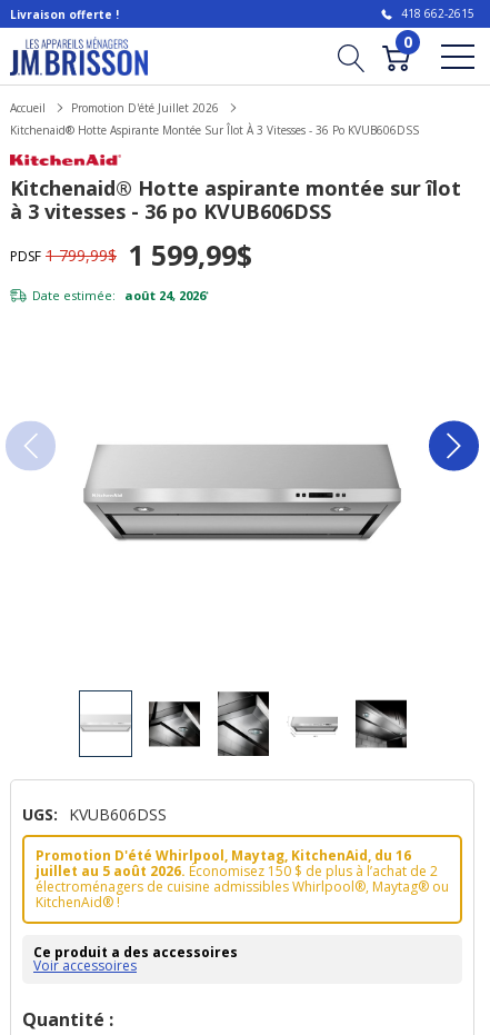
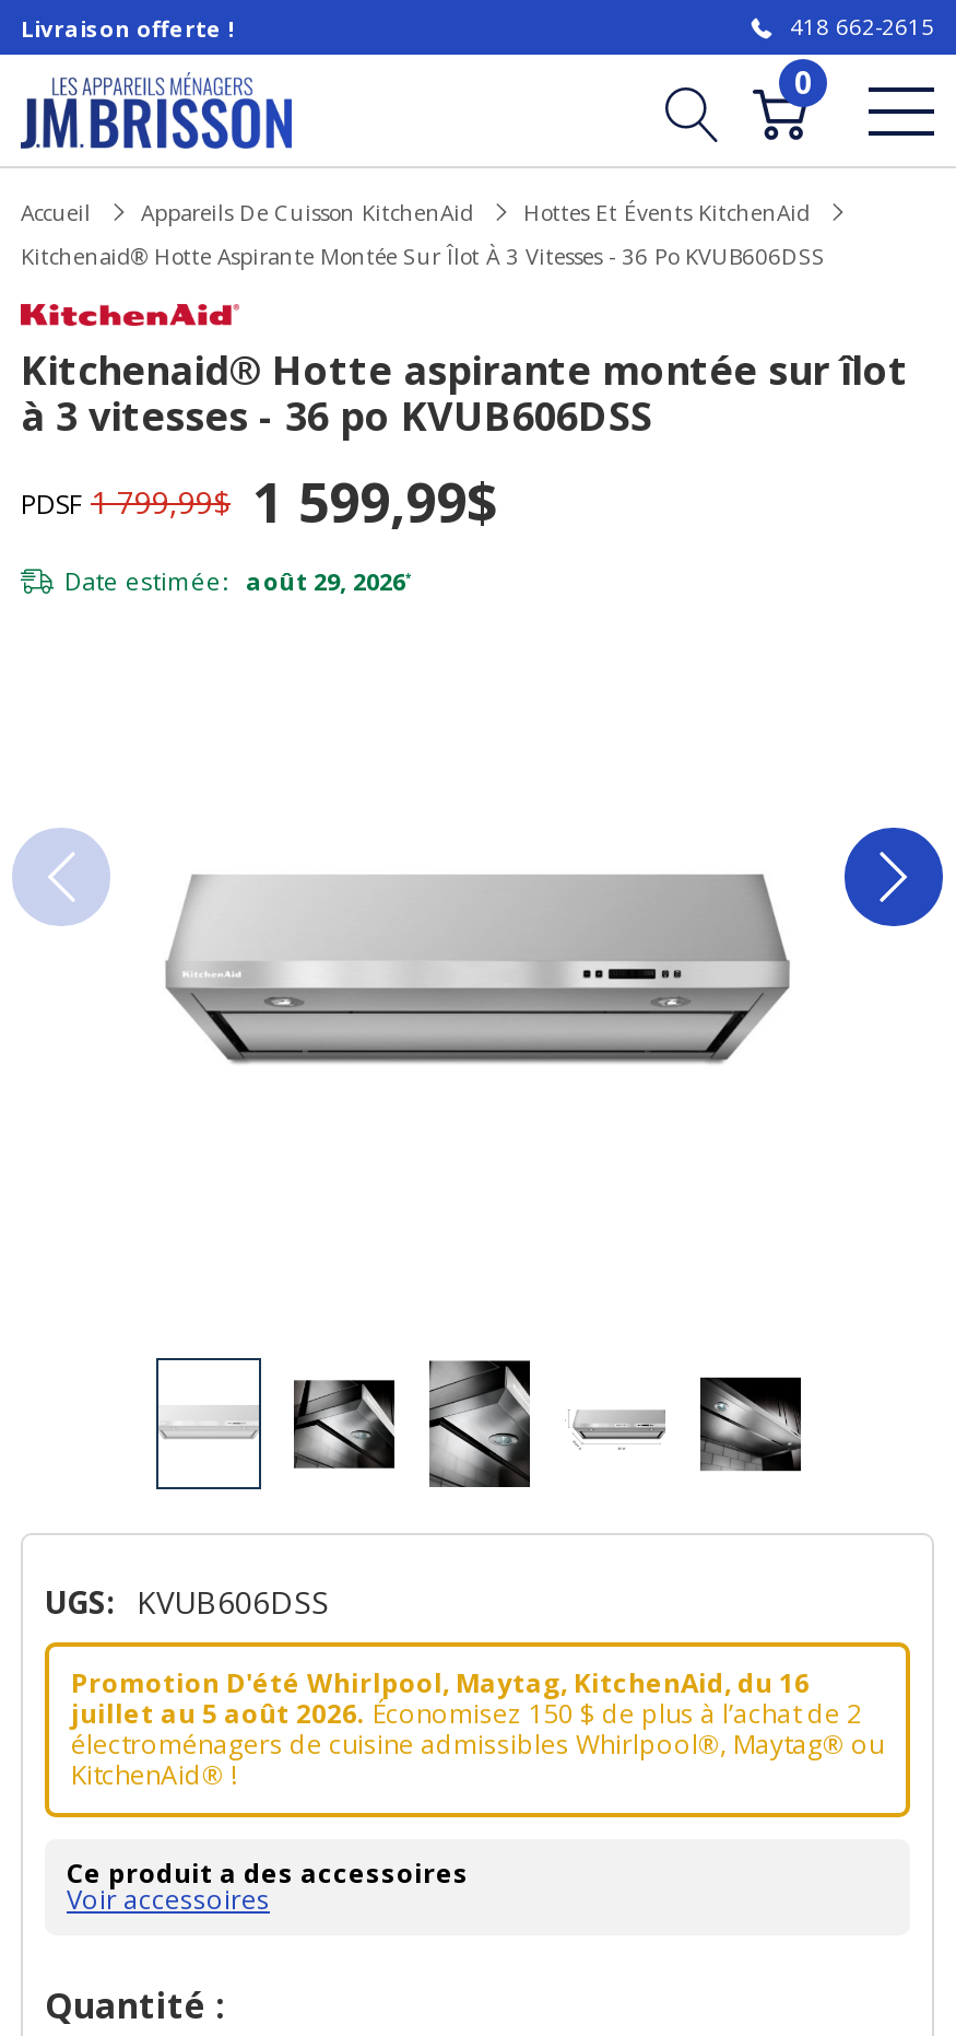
[71,100,219,116] Promotion D'été Juillet 2026 -> [141,197,810,227] Appareils De Cuisson KitchenAid | Hottes Et Évents KitchenAid
[32,287,209,304] Date estimée: août 24, 2026* -> [64,565,412,598] Date estimée: août 29, 2026*

